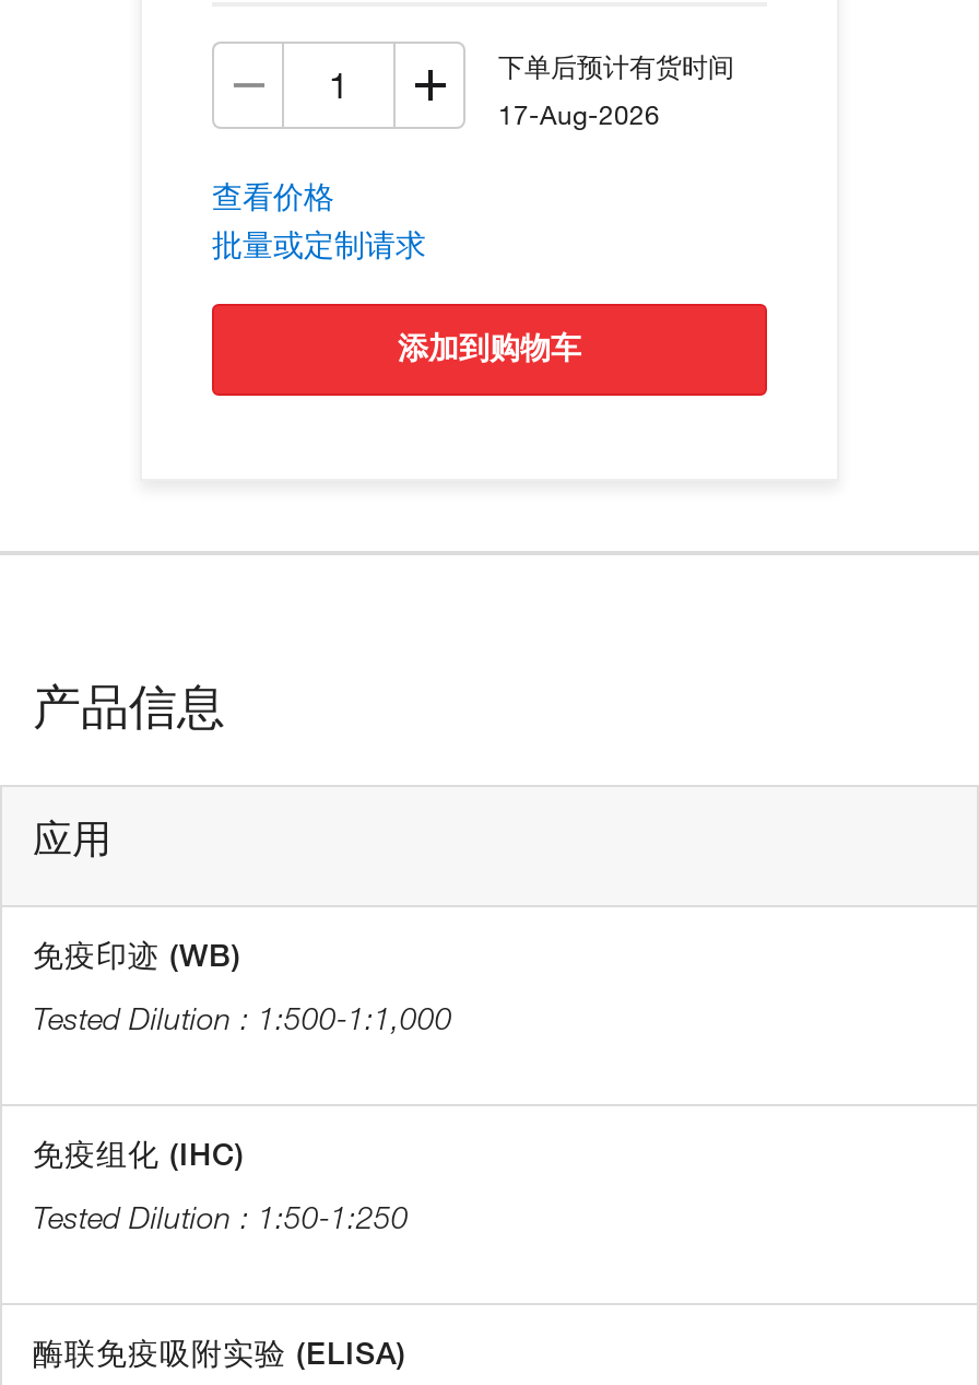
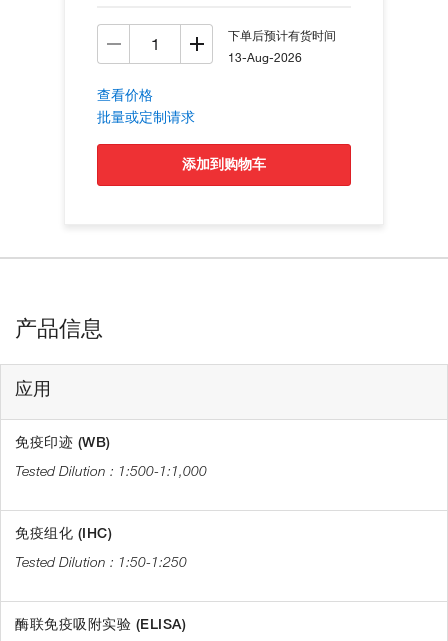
[498,96,660,131] 17-Aug-2026 -> [228,49,302,65] 13-Aug-2026

